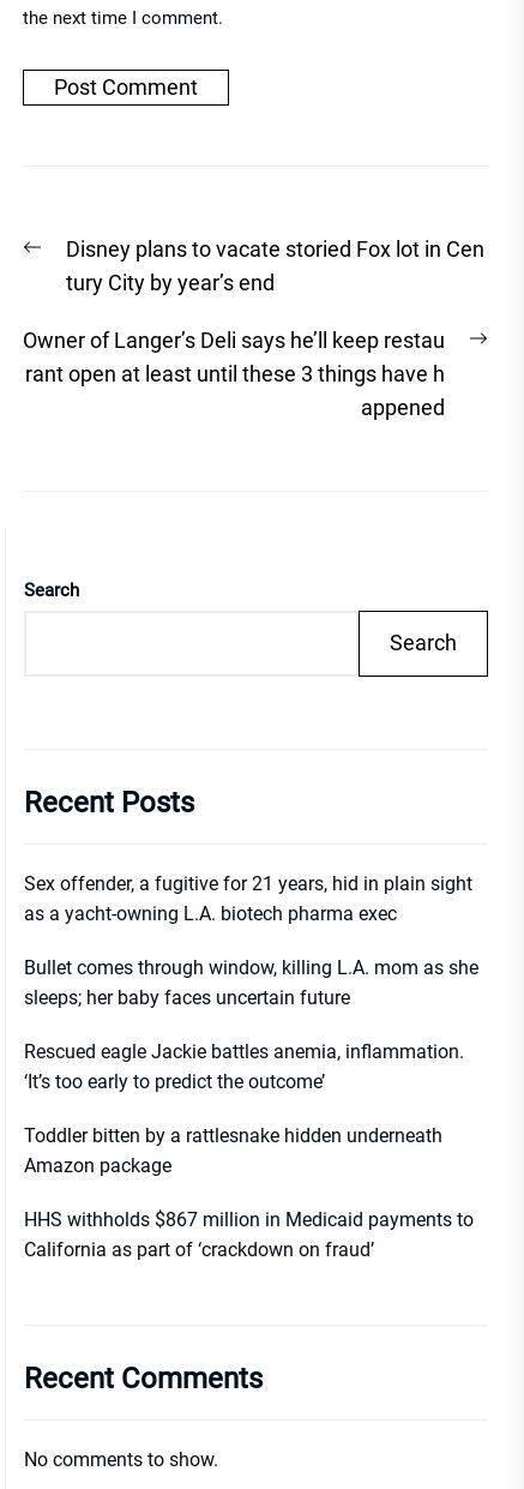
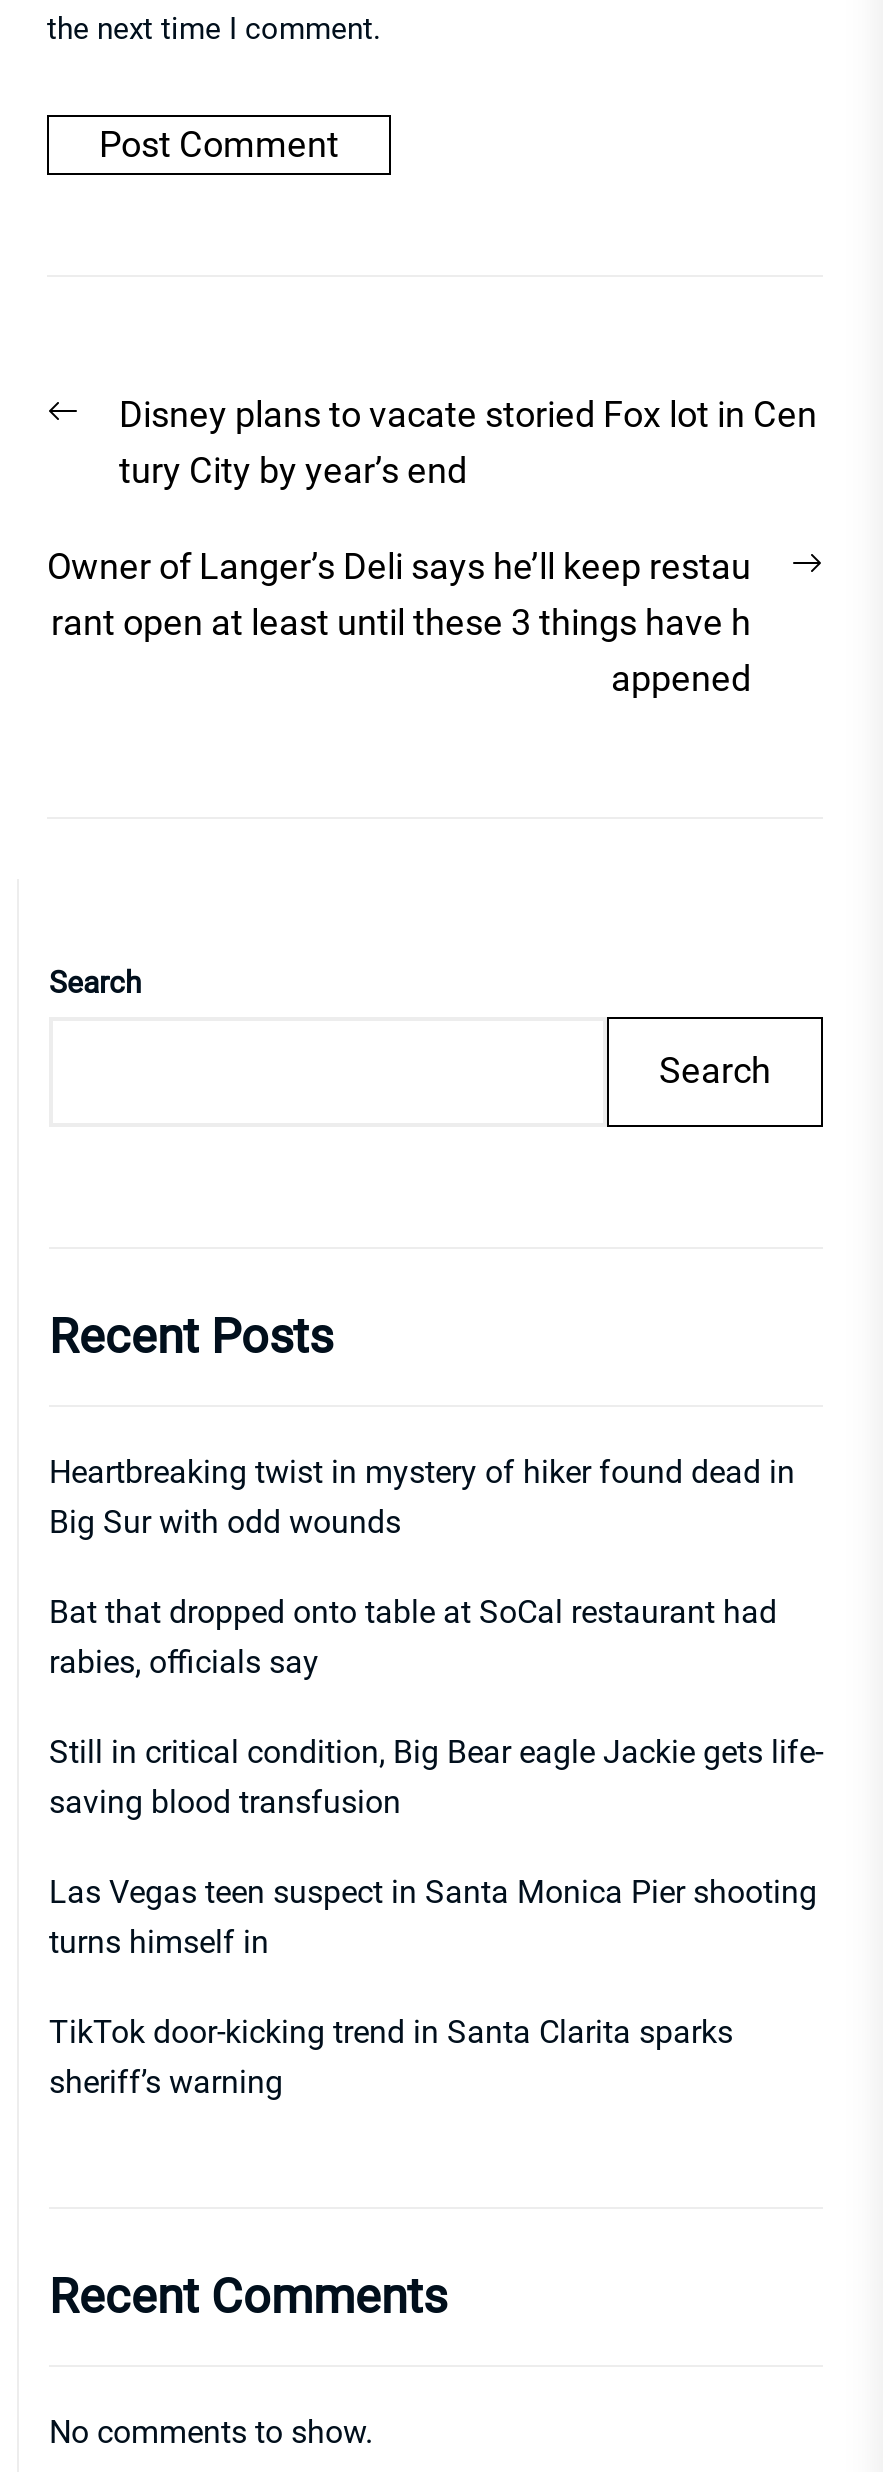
[24,872,472,925] Sex offender, a fugitive for 21 years, hid in plain sight | as a yacht-owning L.A. biotech pharma exec -> [49,1453,795,1541] Heartbreaking twist in mystery of hiker found dead in | Big Sur with odd wounds
[24,956,478,1009] Bullet comes through window, killing L.A. mom as she | sleeps; her baby faces uncertain future -> [49,1593,777,1681] Bat that dropped onto table at SoCal restaurant had | rabies, officials say
[24,1040,464,1093] Rescued eagle Jackie battles anemia, inflammation. | ‘It’s too early to predict the outcome’ -> [49,1733,823,1821] Still in critical condition, Big Bear eagle Jackie gets life- | saving blood transfusion
[24,1124,442,1177] Toddler bitten by a rattlesnake hidden underneath | Amazon package -> [49,1873,817,1961] Las Vegas teen suspect in Santa Monica Pier shooting | turns himself in
[24,1208,474,1261] HHS withholds $867 million in Medicaid payments to | California as part of ‘crackdown on fraud’ -> [49,2013,733,2101] TikTok door-kicking trend in Santa Clarita sparks | sheriff’s warning

